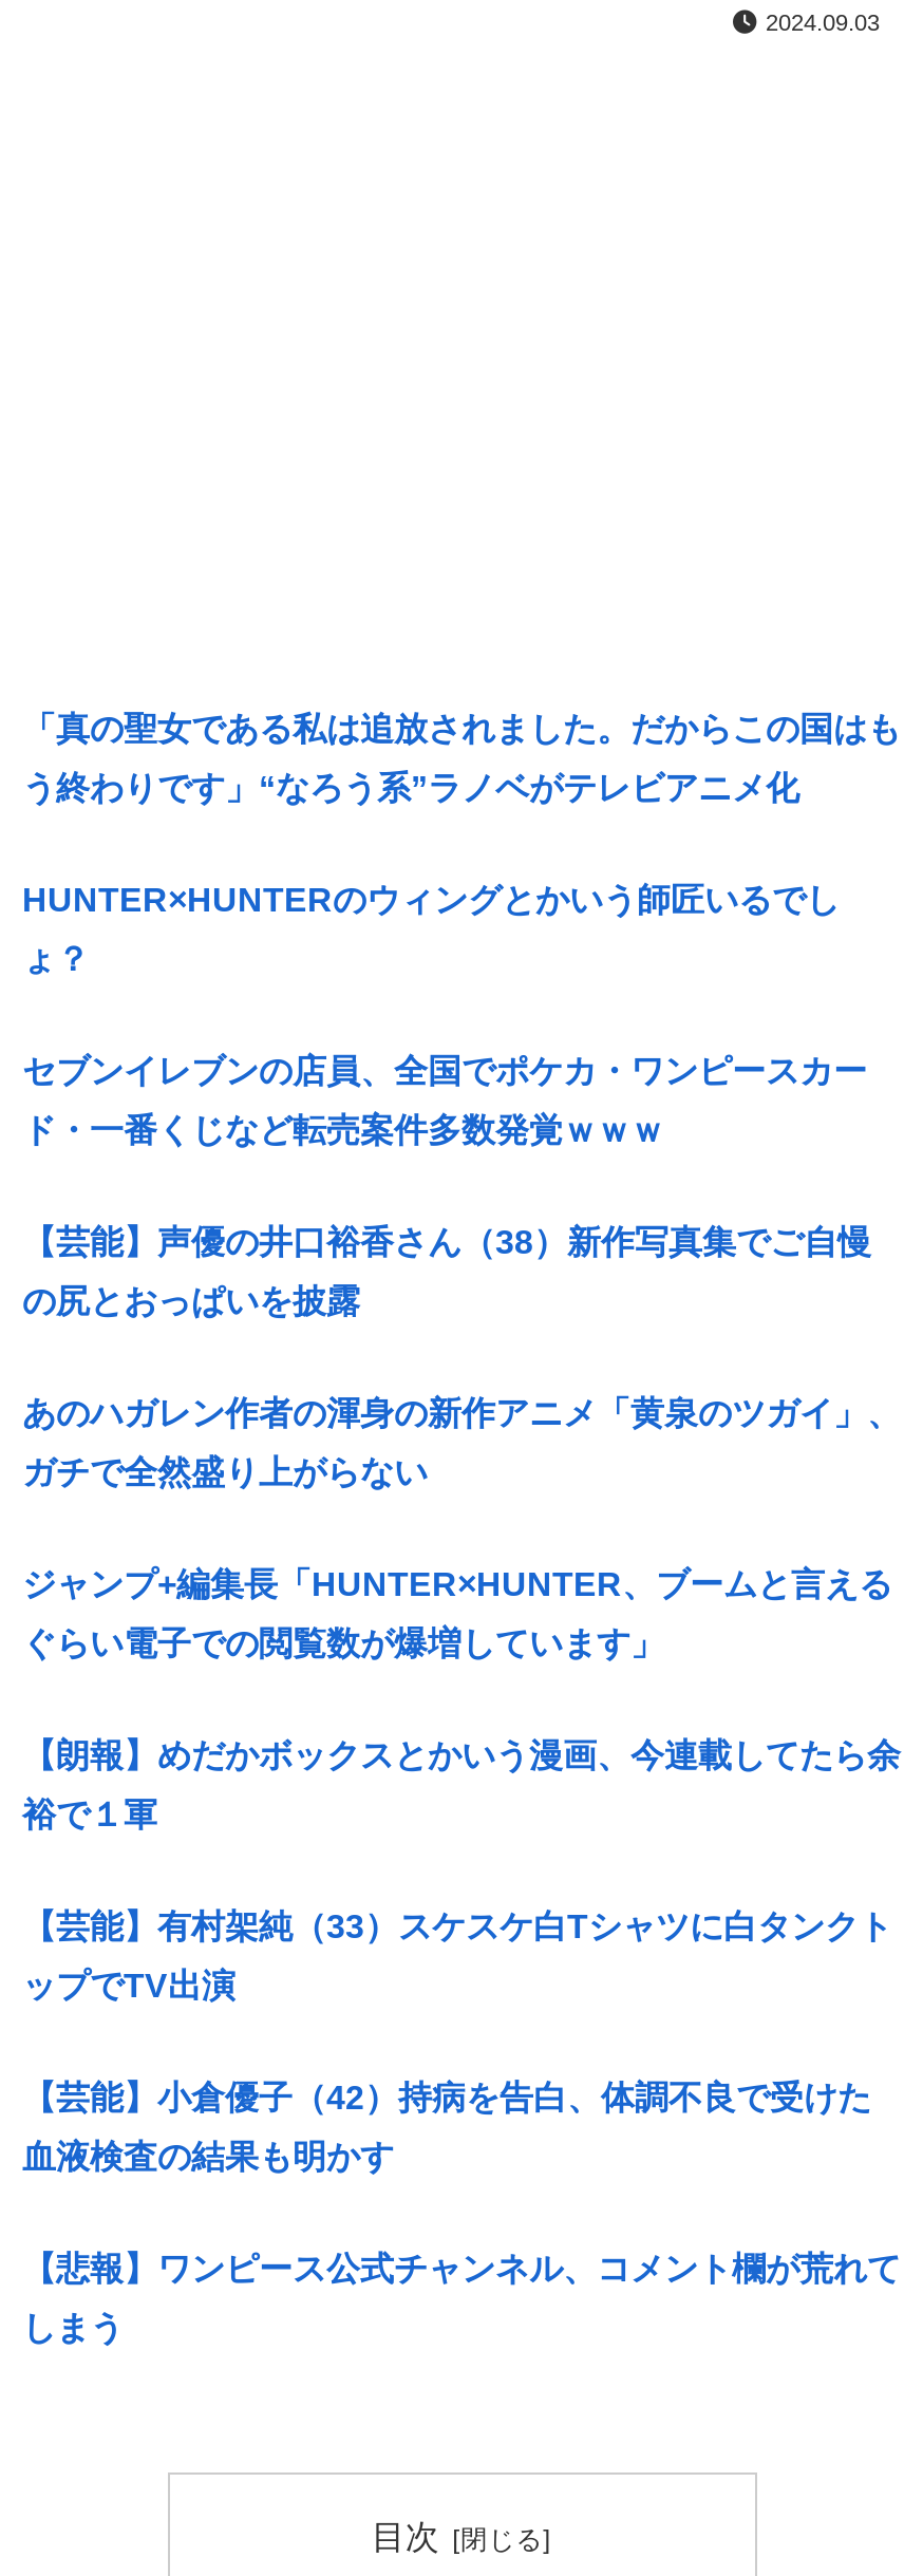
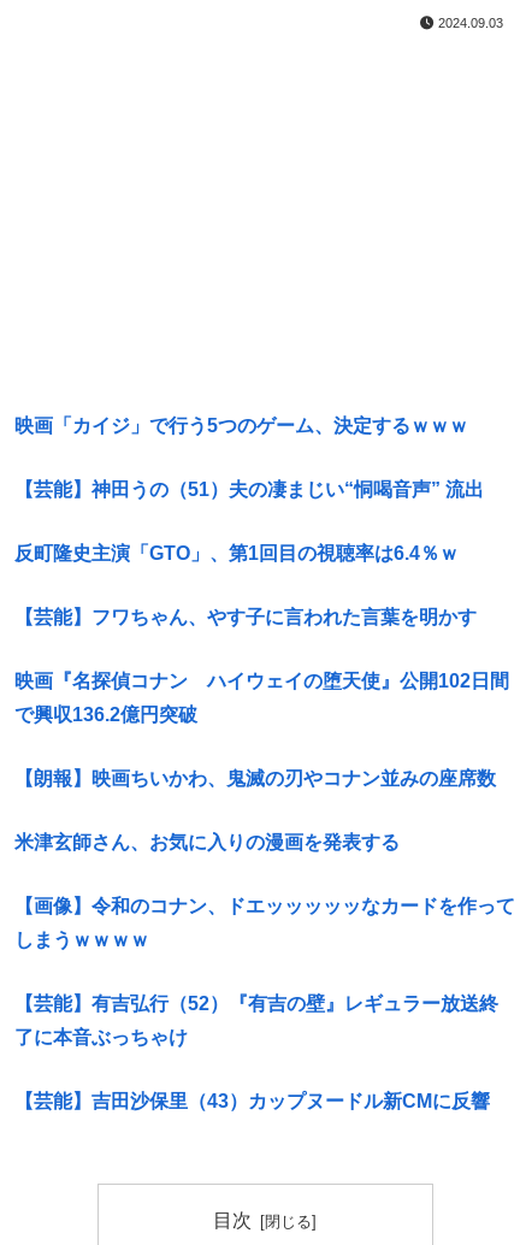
[22,712,901,2347] 「真の聖女である私は追放されました。だからこの国はも | う終わりです」“なろう系”ラノベがテレビアニメ化 | HUNTER×HUNTERのウィングとかいう師匠いるでし | ょ？ | セブンイレブンの店員、全国でポケカ・ワンピースカー | ド・一番くじなど転売案件多数発覚ｗｗｗ | 【芸能】声優の井口裕香さん（38）新作写真集でご自慢 | の尻とおっぱいを披露 | あのハガレン作者の渾身の新作アニメ「黄泉のツガイ」、 | ガチで全然盛り上がらない | ジャンプ+編集長「HUNTER×HUNTER、ブームと言える | ぐらい電子での閲覧数が爆増しています」 | 【朗報】めだかボックスとかいう漫画、今連載してたら余 | 裕で１軍 | 【芸能】有村架純（33）スケスケ白Tシャツに白タンクト | ップでTV出演 | 【芸能】小倉優子（42）持病を告白、体調不良で受けた | 血液検査の結果も明かす | 【悲報】ワンピース公式チャンネル、コメント欄が荒れて | しまう -> [14,416,515,1112] 映画「カイジ」で行う5つのゲーム、決定するｗｗｗ | 【芸能】神田うの（51）夫の凄まじい“恫喝音声” 流出 | 反町隆史主演「GTO」、第1回目の視聴率は6.4％ｗ | 【芸能】フワちゃん、やす子に言われた言葉を明かす | 映画『名探偵コナン ハイウェイの堕天使』公開102日間 | で興収136.2億円突破 | 【朗報】映画ちいかわ、鬼滅の刃やコナン並みの座席数 | 米津玄師さん、お気に入りの漫画を発表する | 【画像】令和のコナン、ドエッッッッッなカードを作って | しまうｗｗｗｗ | 【芸能】有吉弘行（52）『有吉の壁』レギュラー放送終 | 了に本音ぶっちゃけ | 【芸能】吉田沙保里（43）カップヌードル新CMに反響

